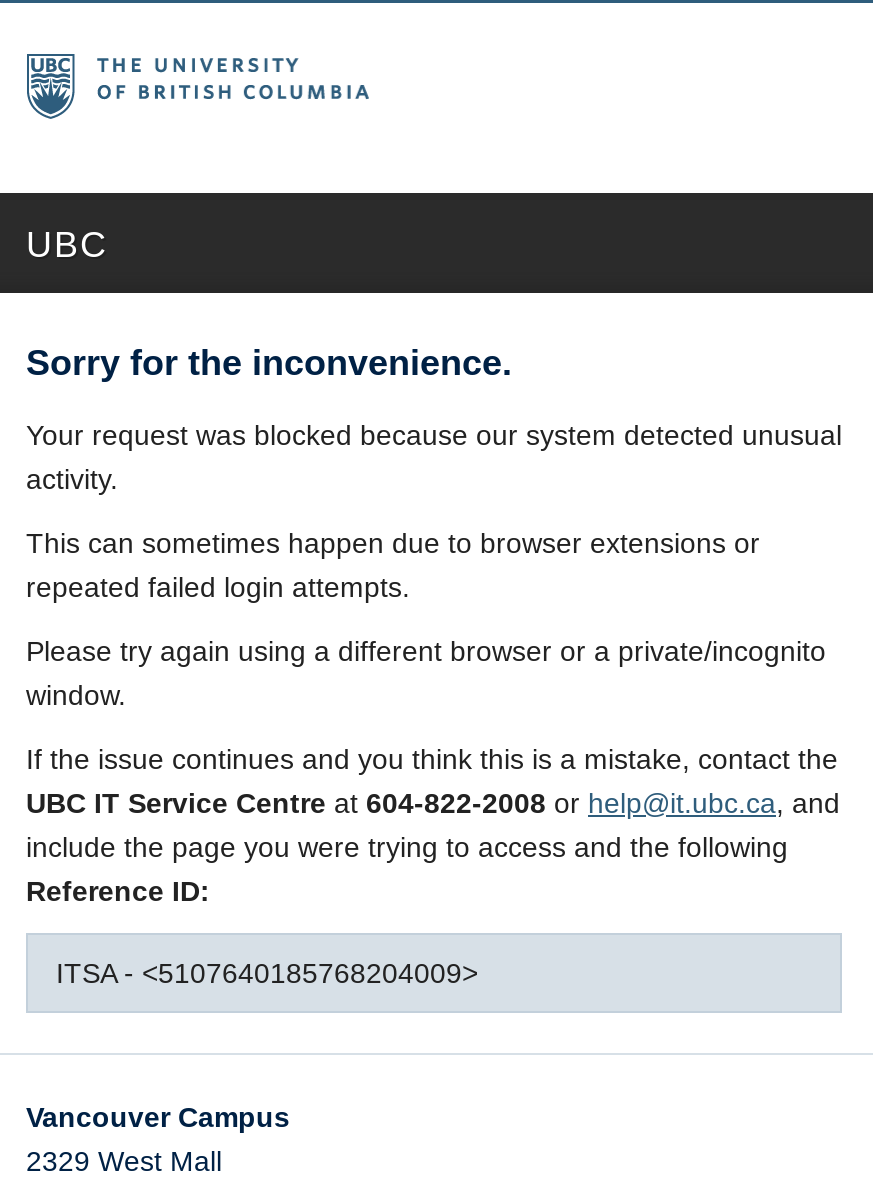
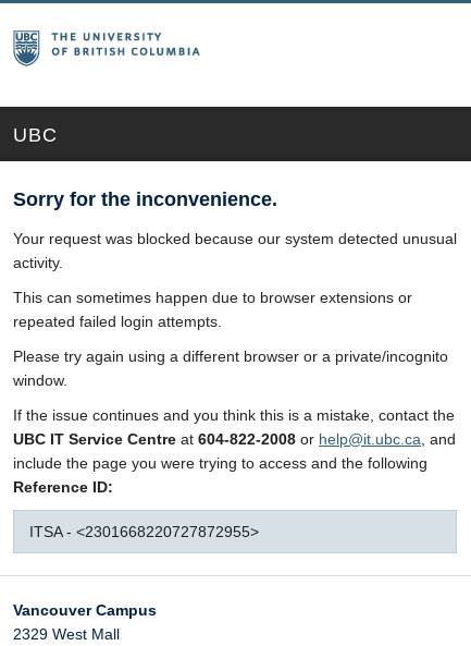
[56,957,478,989] ITSA - <5107640185768204009> -> [29,523,259,540] ITSA - <2301668220727872955>

